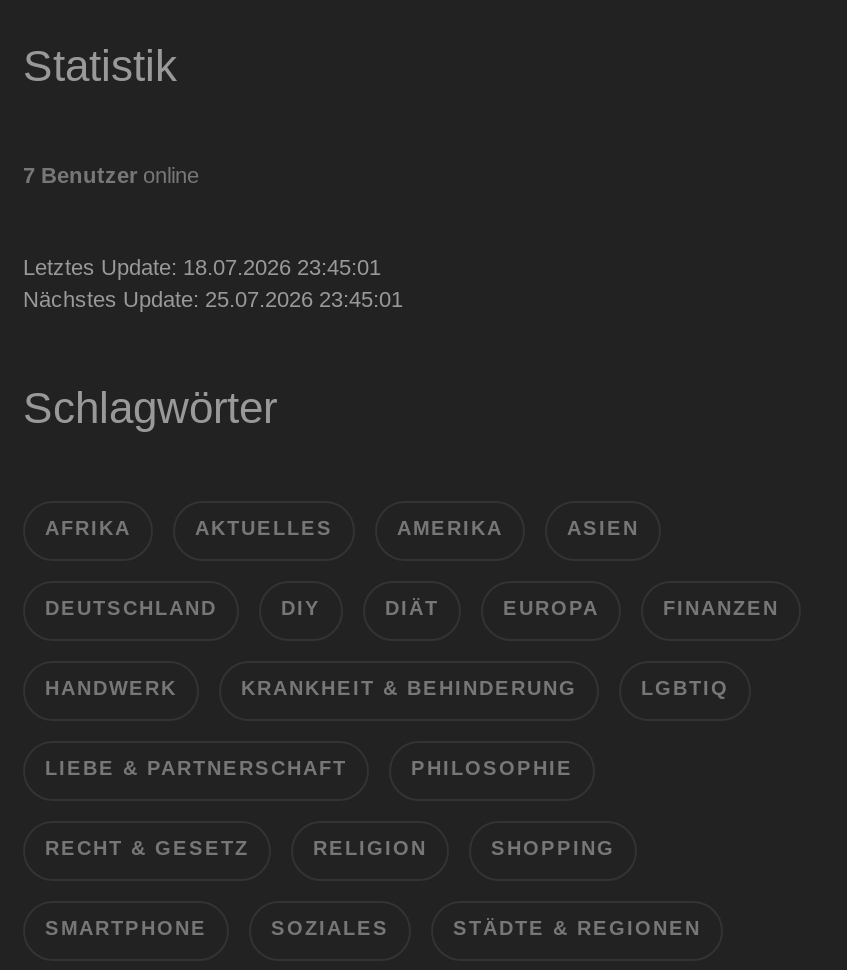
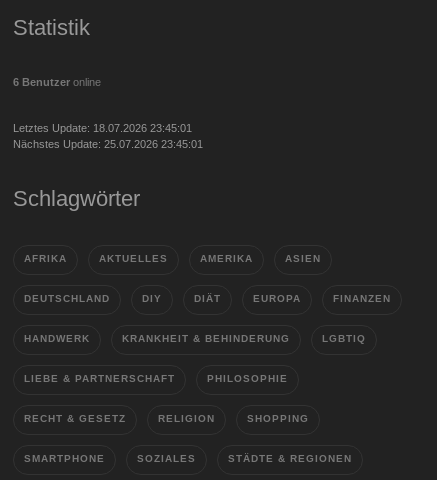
[23,163,199,187] 7 Benutzer online -> [13,76,101,88] 6 Benutzer online

